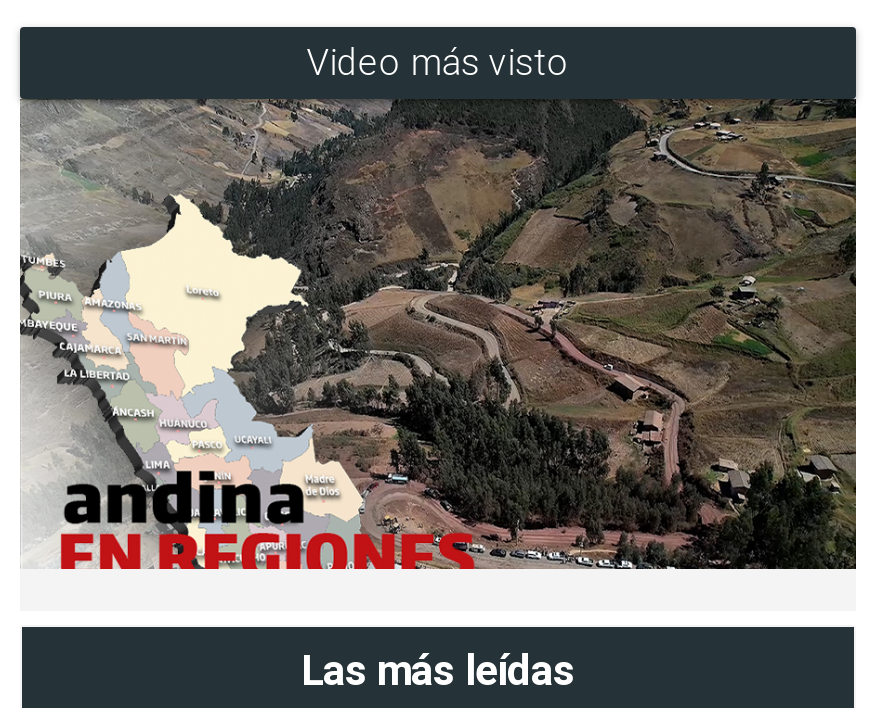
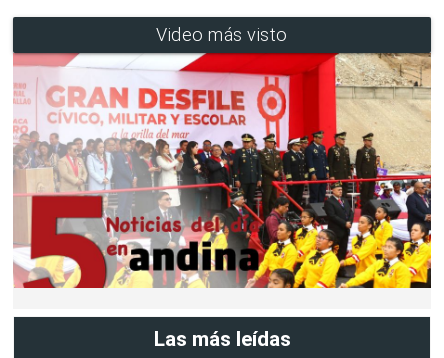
[18,99,858,571] [image] -> [13,52,432,289] [image]

